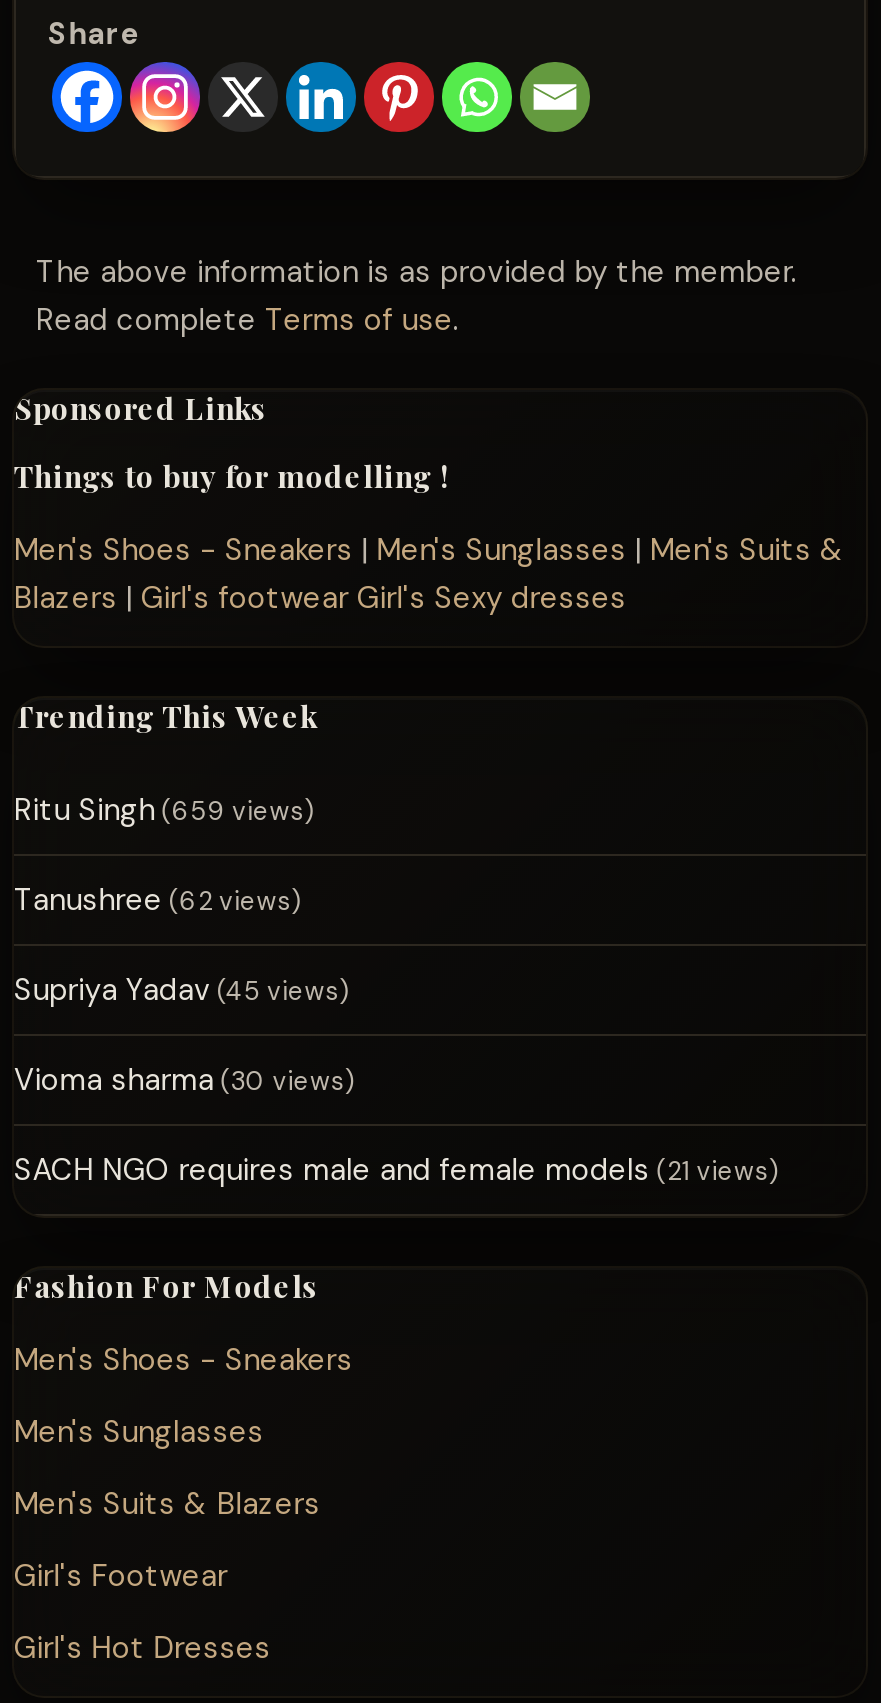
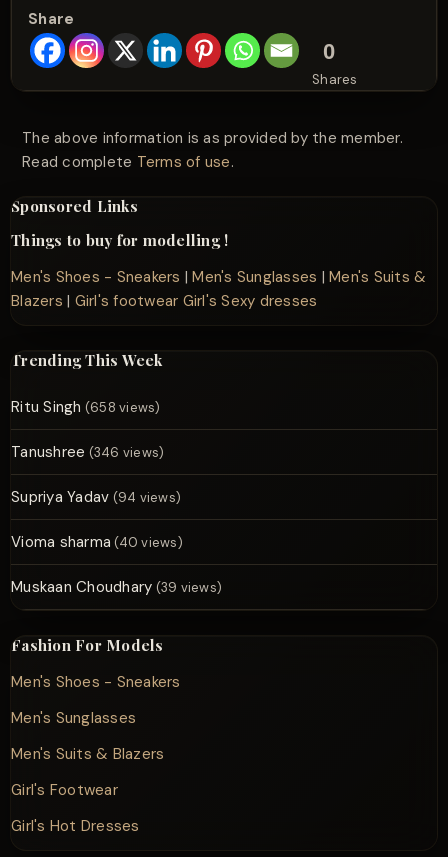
none -> [312,39,357,88] 0 | Shares
[14,790,315,830] Ritu Singh (659 views) -> [11,397,160,417] Ritu Singh (658 views)
[14,880,302,920] Tanushree (62 views) -> [11,442,164,462] Tanushree (346 views)
[14,970,350,1010] Supriya Yadav (45 views) -> [11,487,181,507] Supriya Yadav (94 views)
[14,1060,356,1100] Vioma sharma (30 views) -> [11,532,183,552] Vioma sharma (40 views)
[14,1150,780,1190] SACH NGO requires male and female models (21 views) -> [11,577,222,597] Muskaan Choudhary (39 views)

